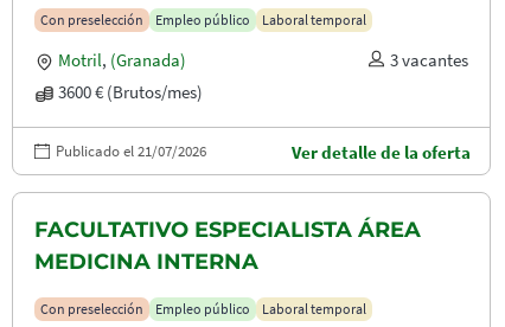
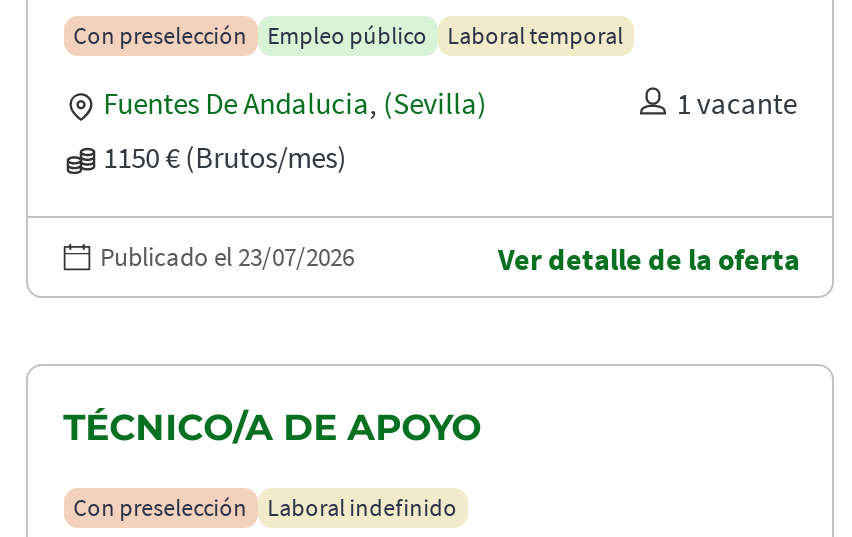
[58,49,469,103] Motril, (Granada) | 3 vacantes | 3600 € (Brutos/mes) -> [103,83,797,175] Fuentes De Andalucia, (Sevilla) | 1 vacante | 1150 € (Brutos/mes)
[56,141,206,161] Publicado el 21/07/2026 -> [100,239,354,273] Publicado el 23/07/2026
[34,217,420,275] FACULTATIVO ESPECIALISTA ÁREA | MEDICINA INTERNA -> [63,405,481,449] TÉCNICO/A DE APOYO
[155,300,366,317] Empleo público | Laboral temporal -> [267,491,457,521] Laboral indefinido

